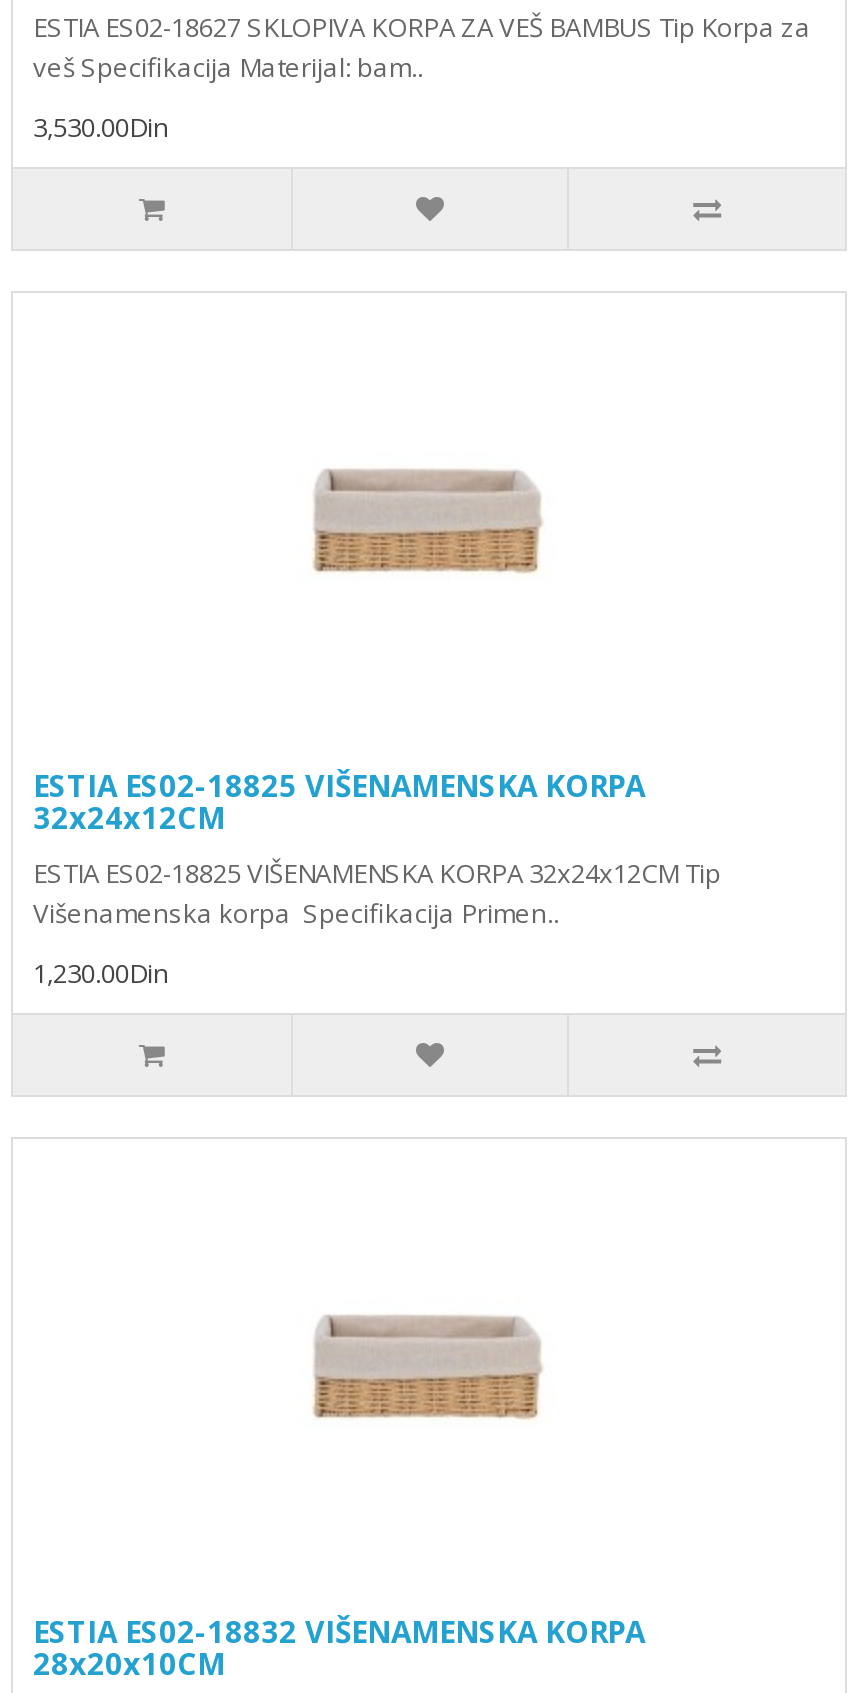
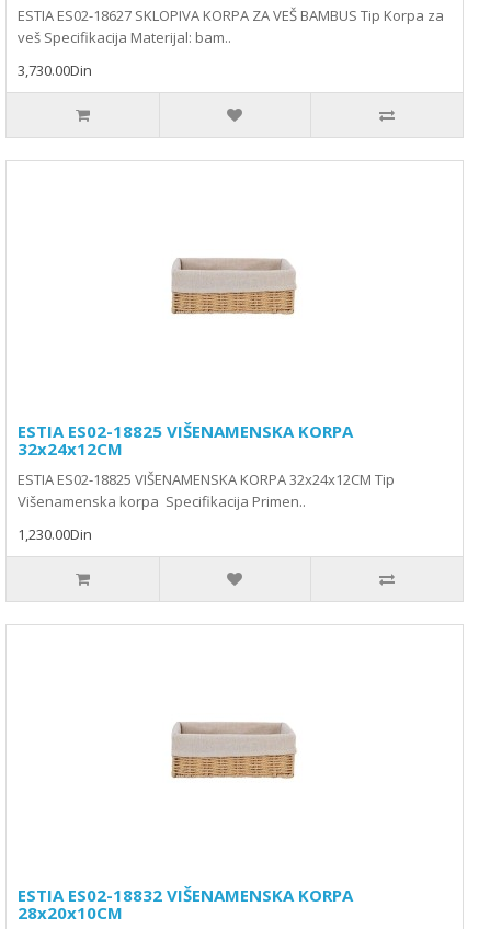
[33,109,169,145] 3,530.00Din -> [18,60,92,80] 3,730.00Din

